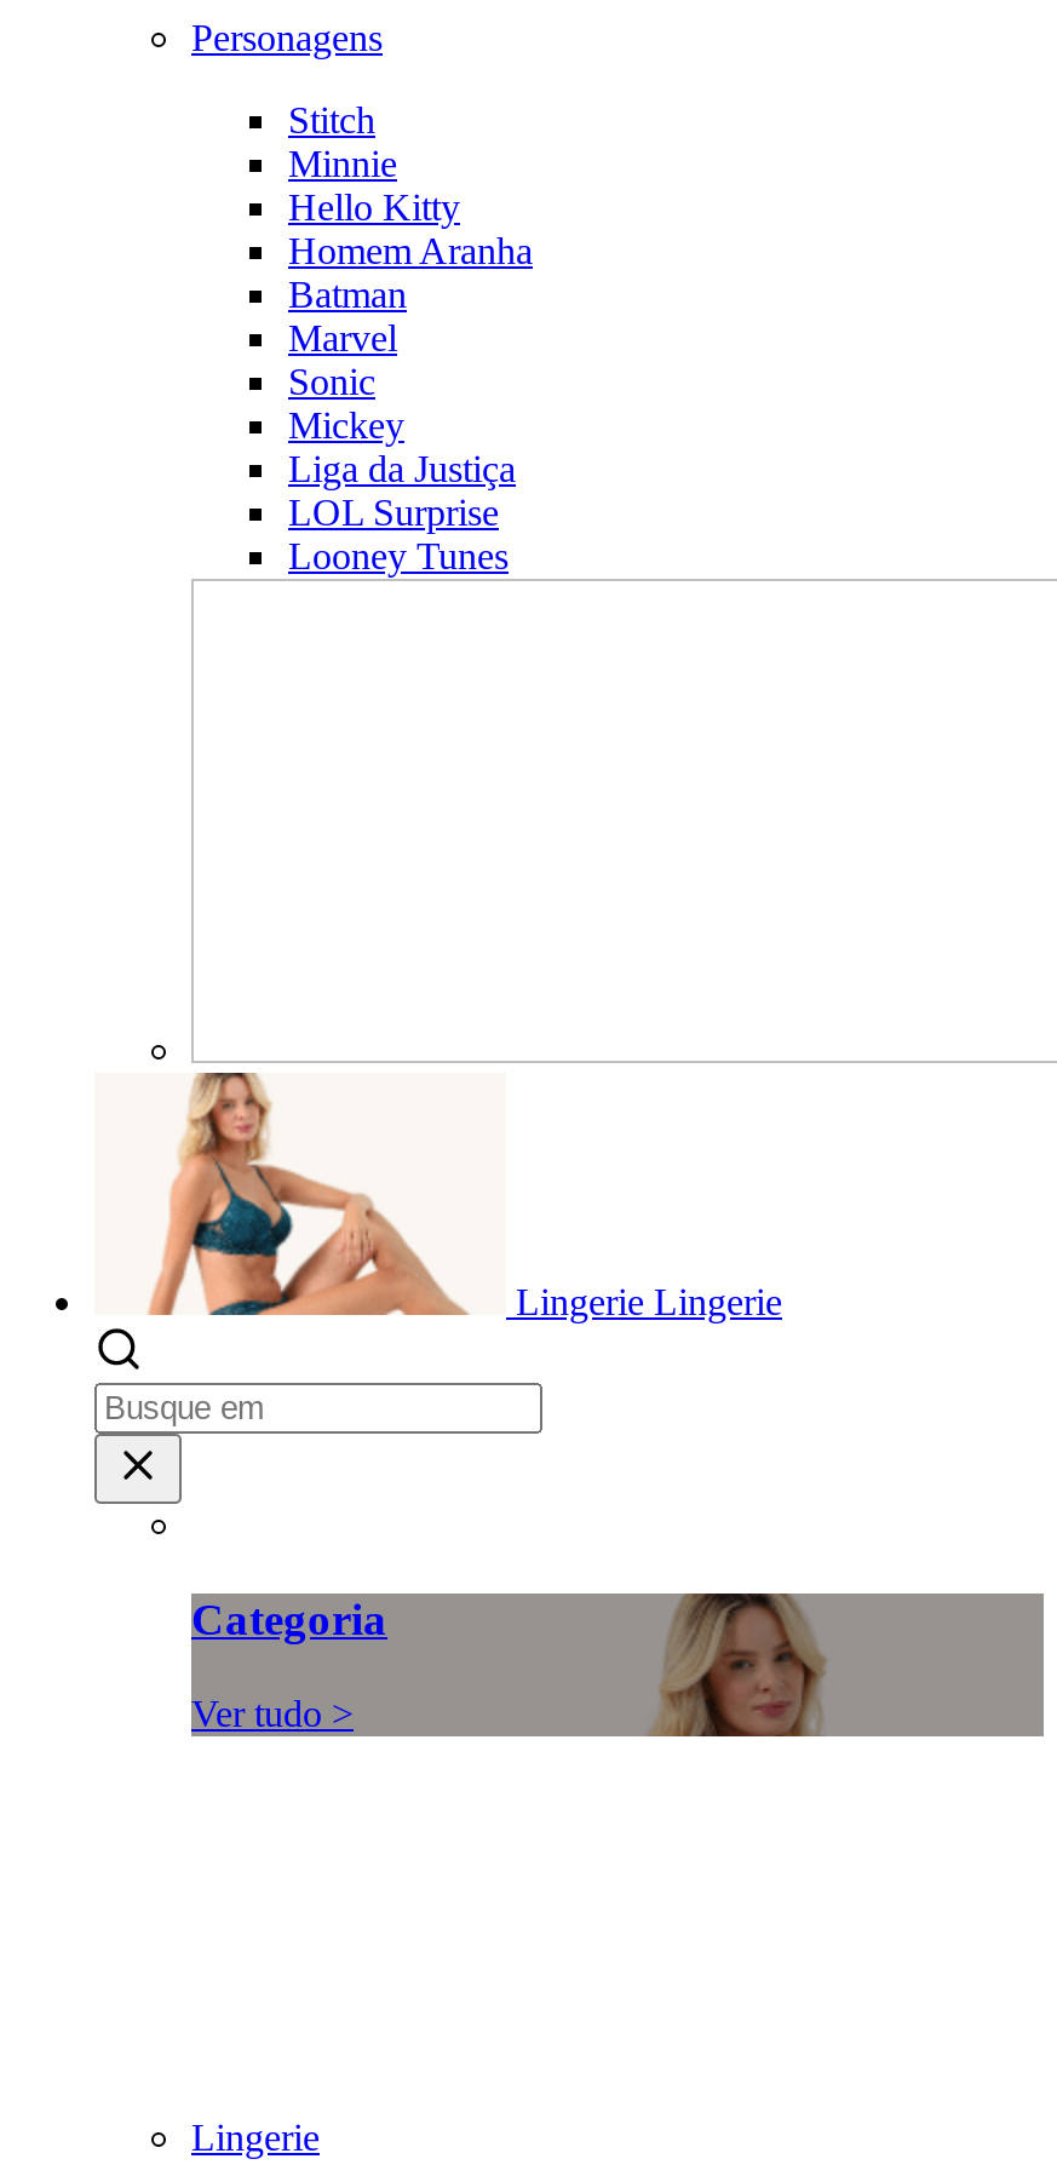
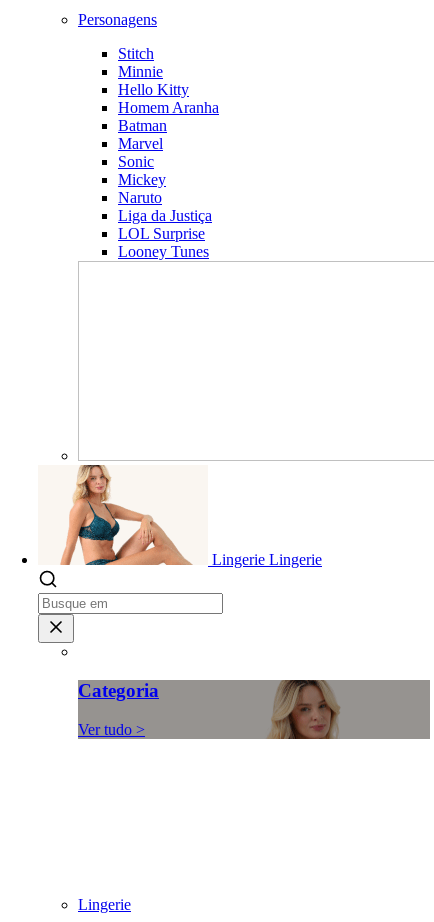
none -> [118,189,162,206] Naruto

